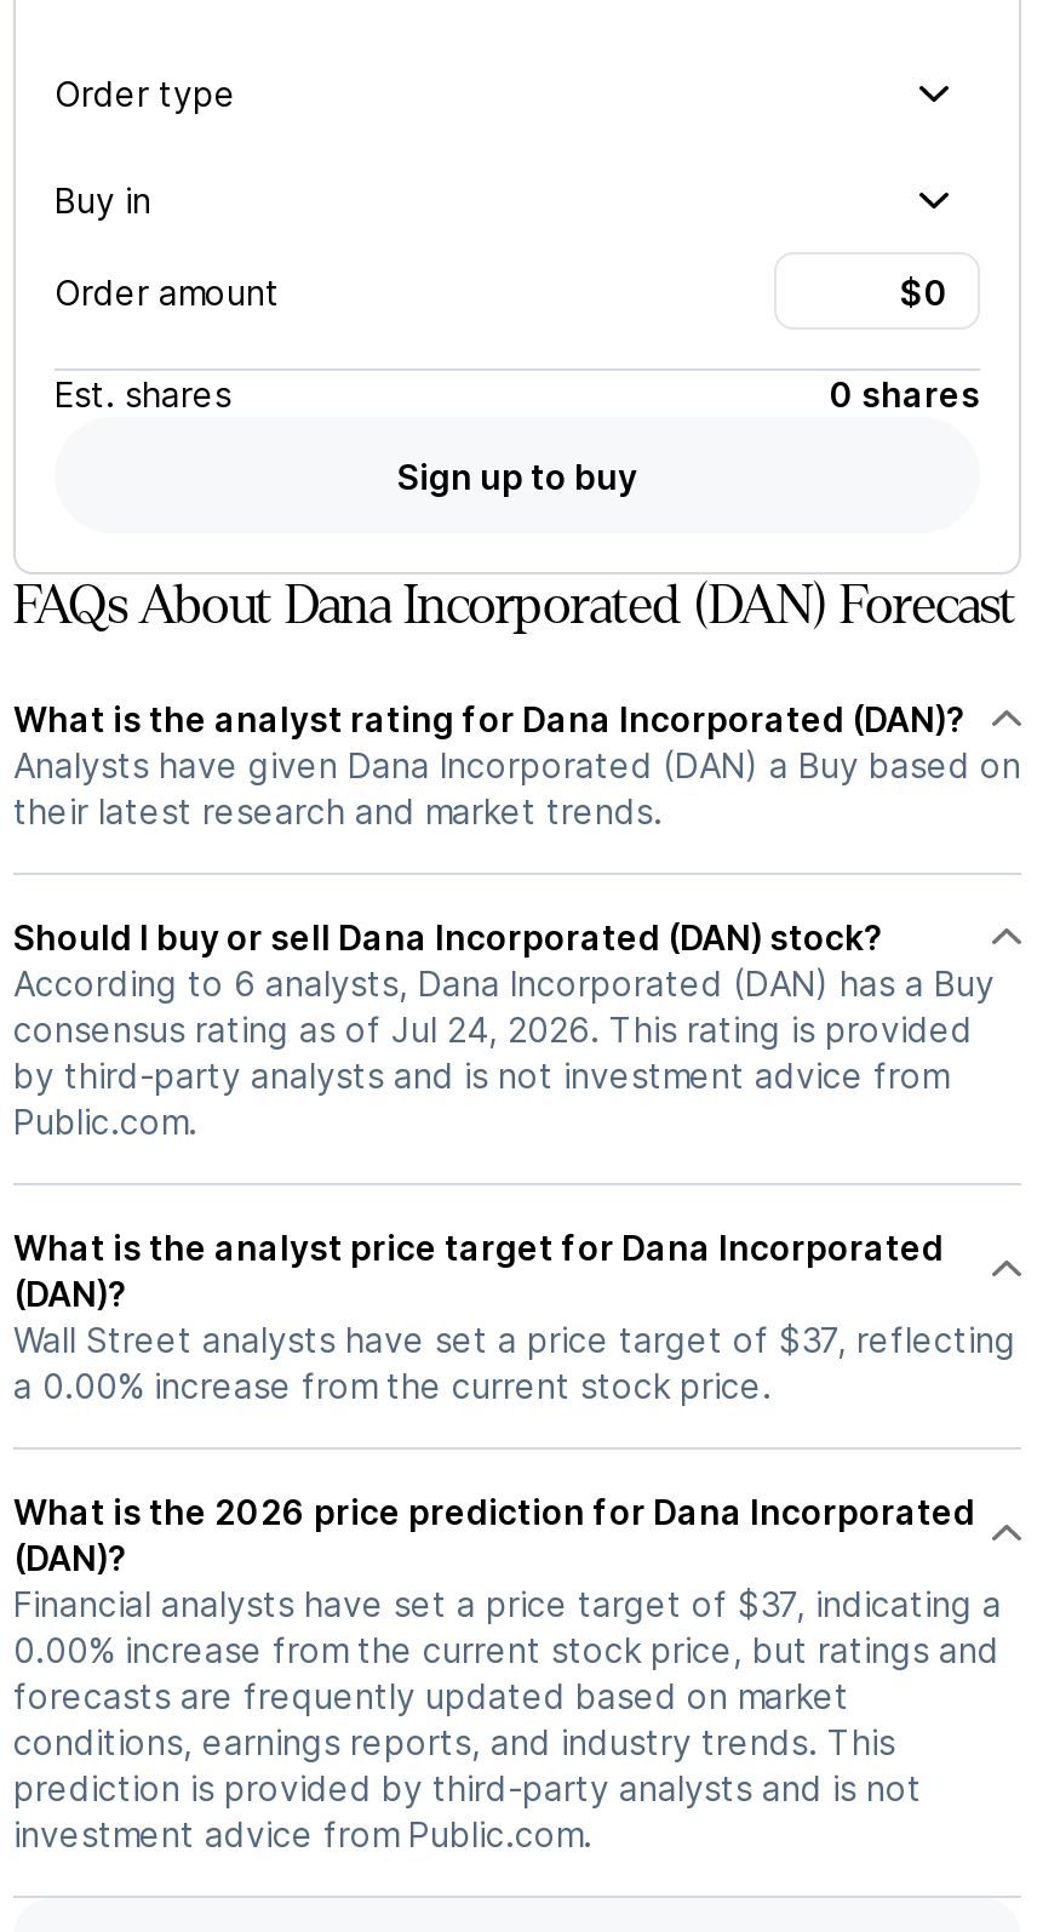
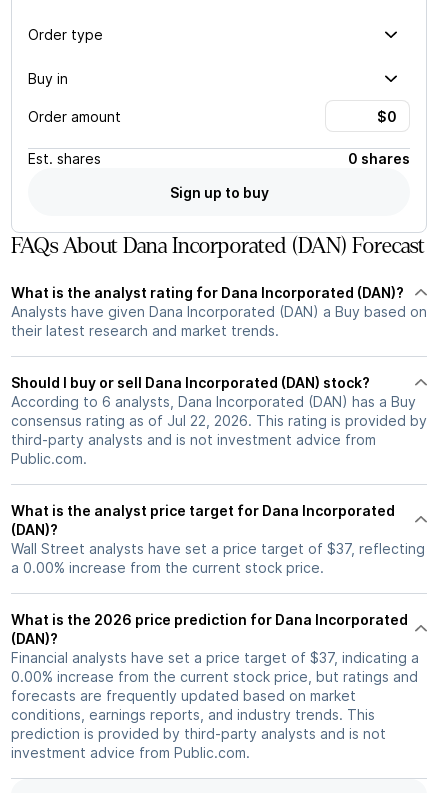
[13,1008,973,1096] consensus rating as of Jul 24, 2026. This rating is provided | by third-party analysts and is not investment advice from -> [11,412,427,448] consensus rating as of Jul 22, 2026. This rating is provided by | third-party analysts and is not investment advice from

